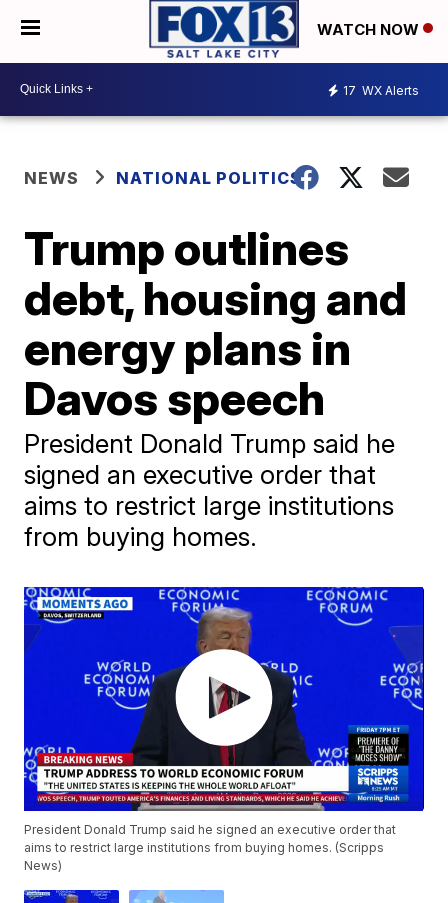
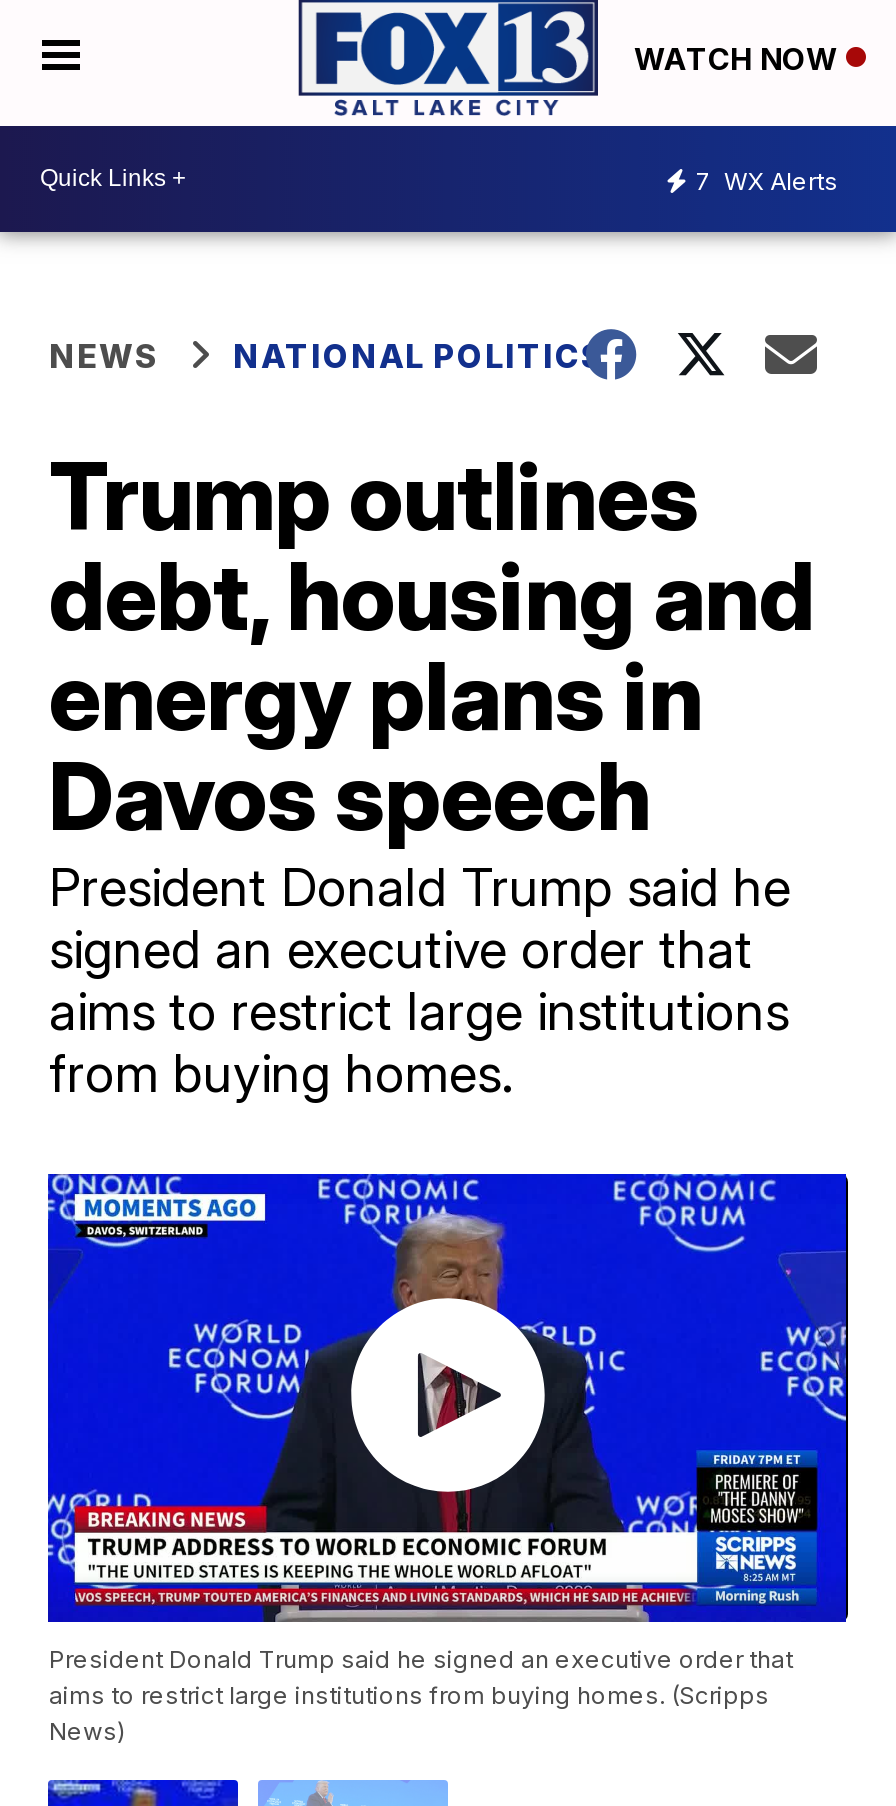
[343,83,419,98] 17 WX Alerts -> [696,166,838,196] 7 WX Alerts

